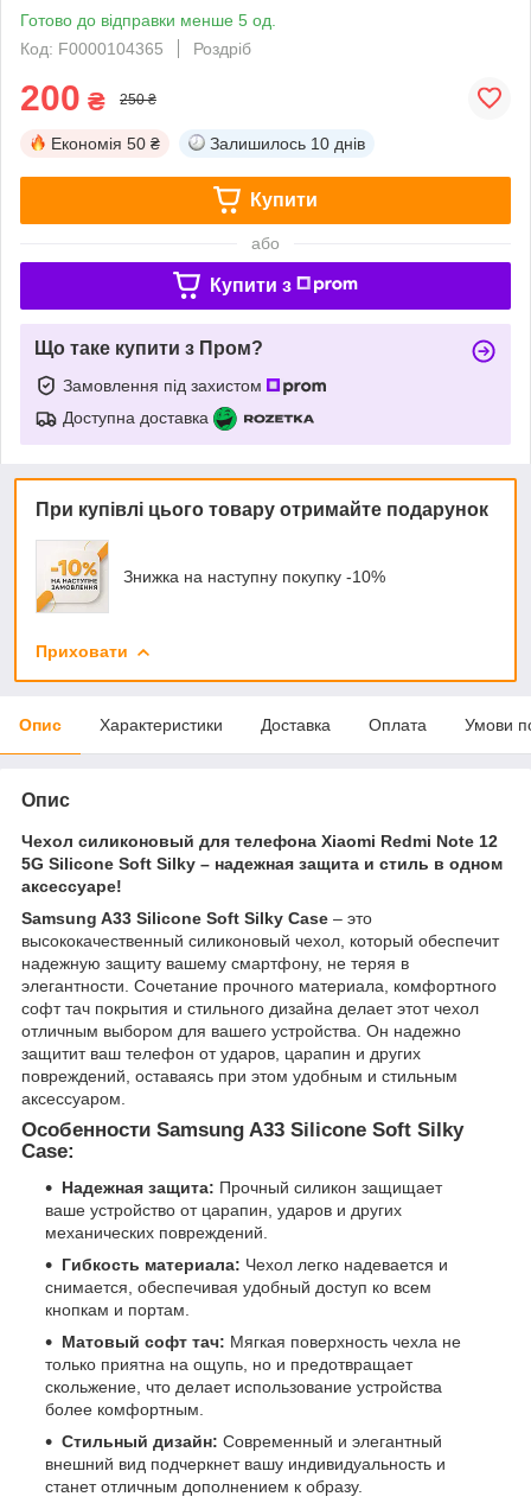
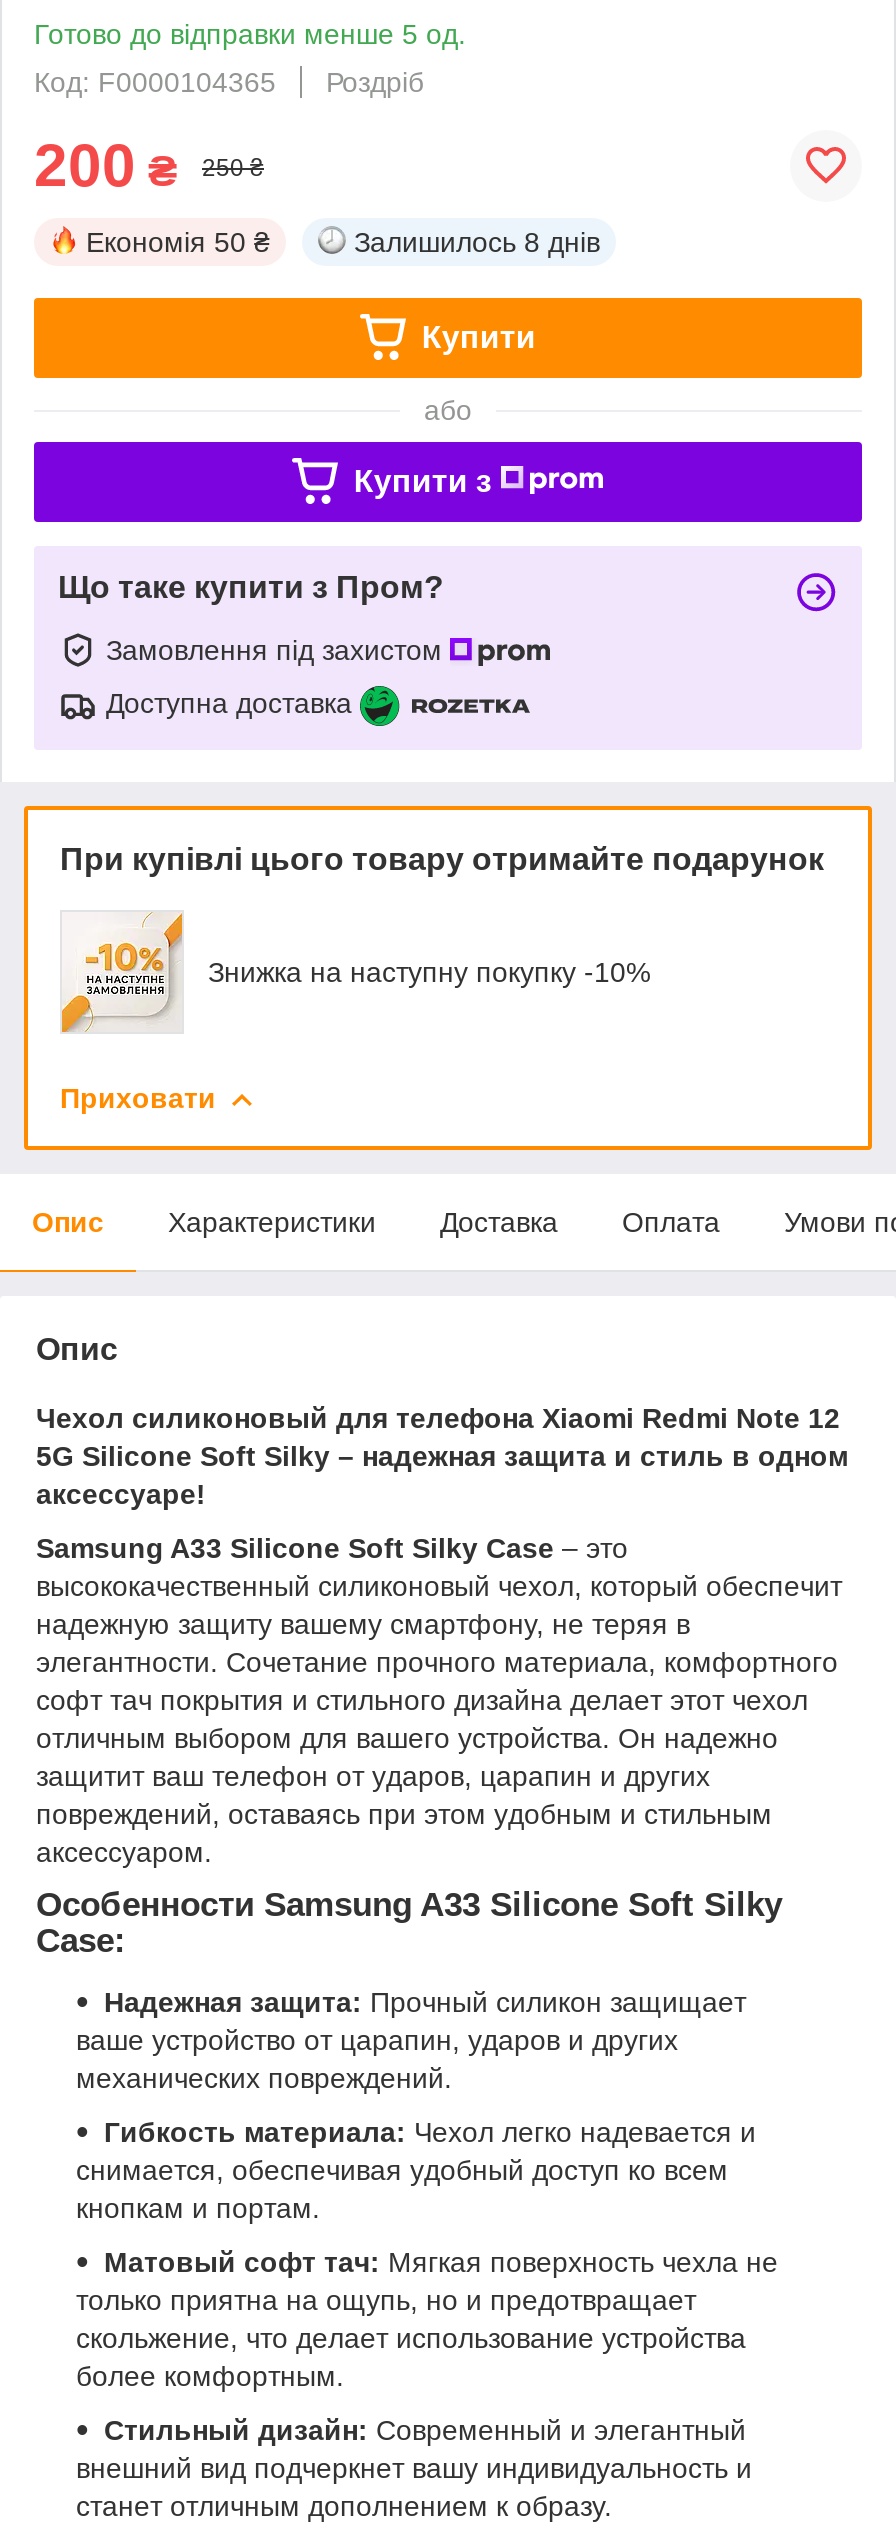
[210,134,365,153] Залишилось 10 днів -> [354,226,600,258] Залишилось 8 днів

